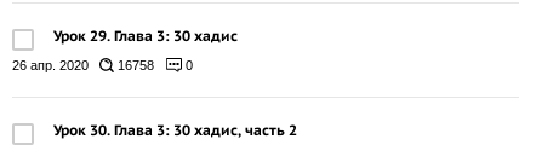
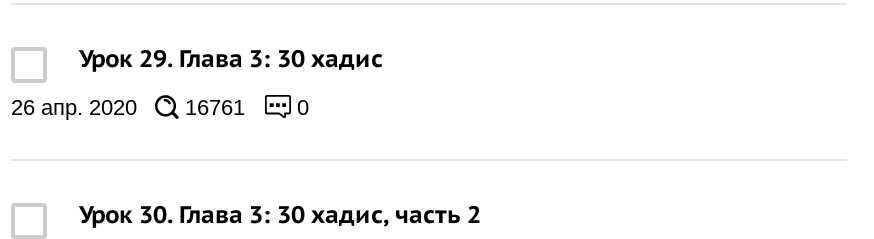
[114,57,154,72] 16758 -> [179,94,245,118] 16761

